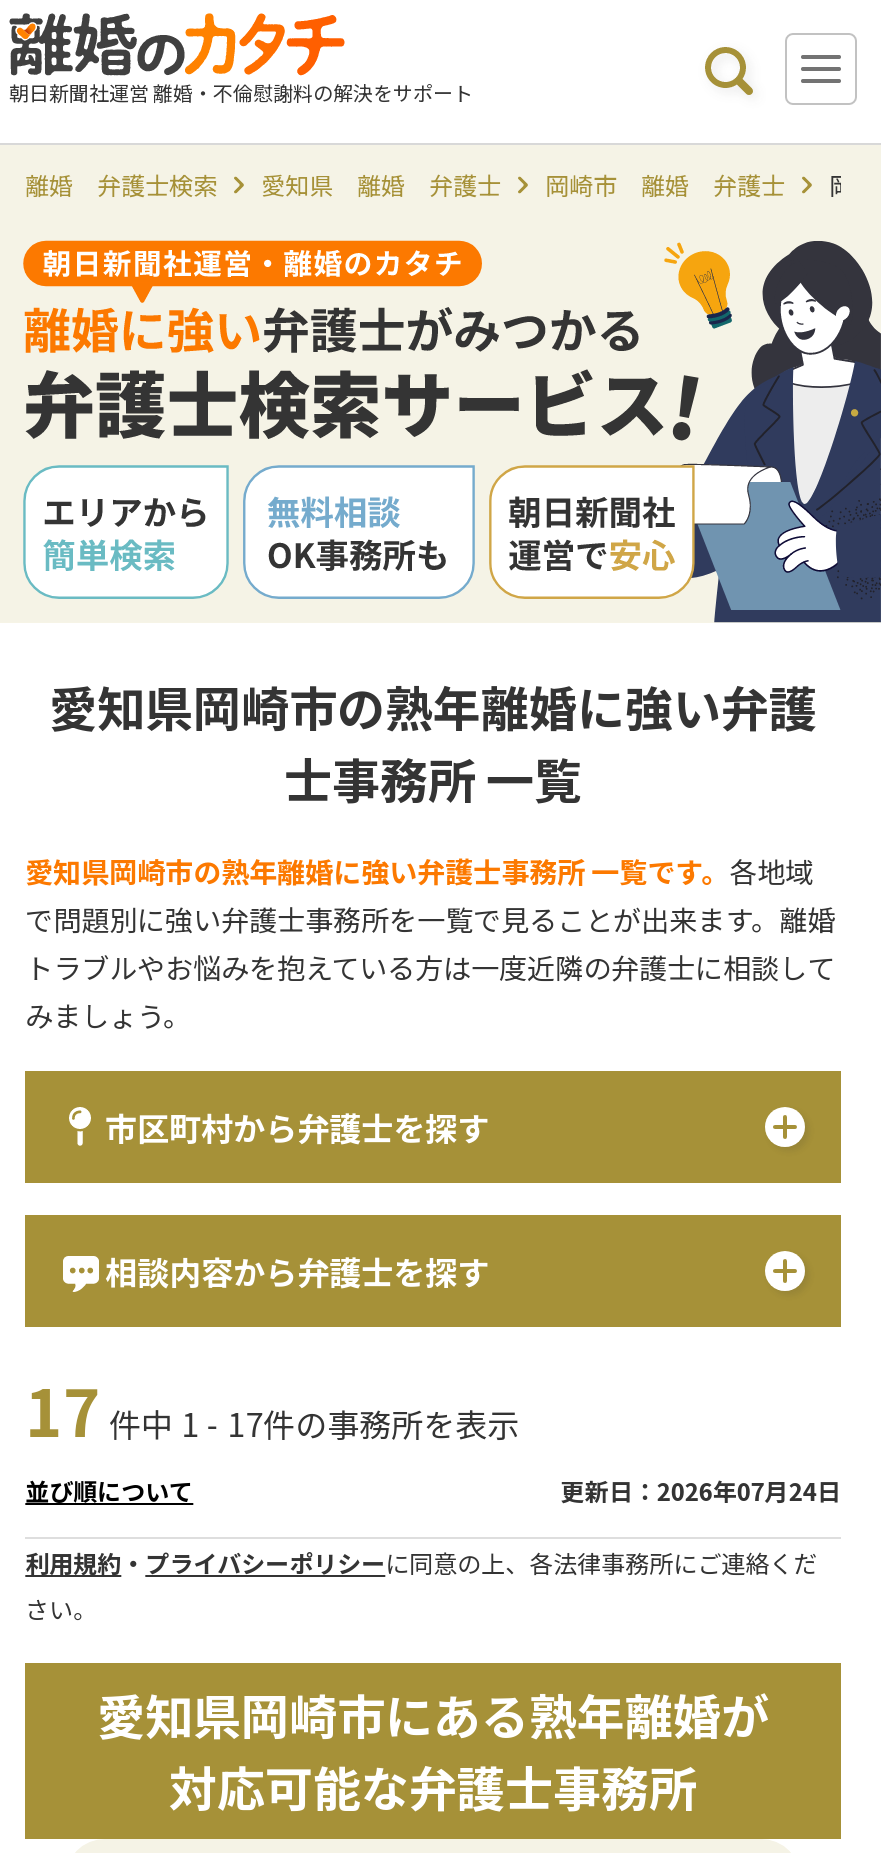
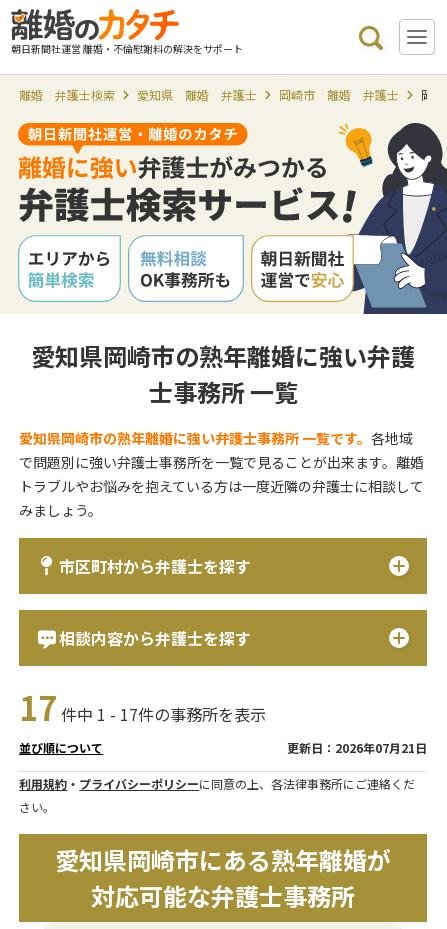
[561,1472,841,1506] 更新日：2026年07月24日 -> [287,739,427,756] 更新日：2026年07月21日

